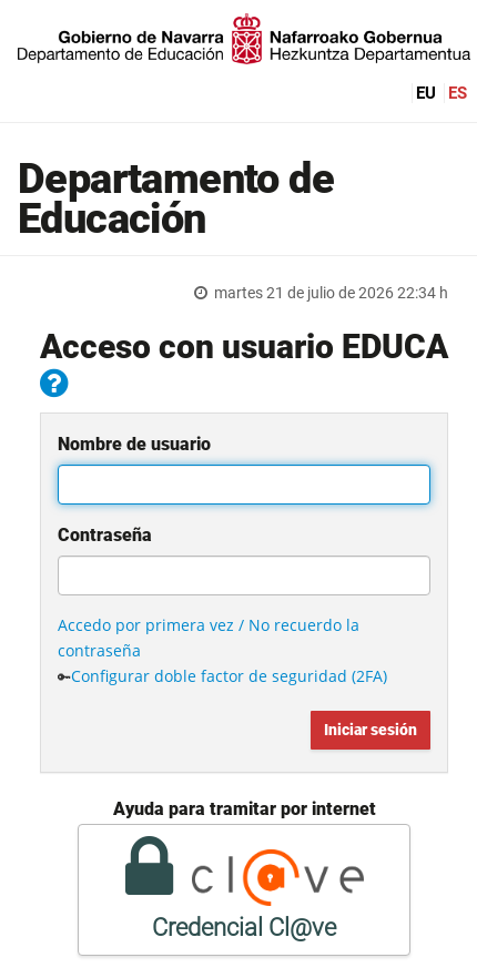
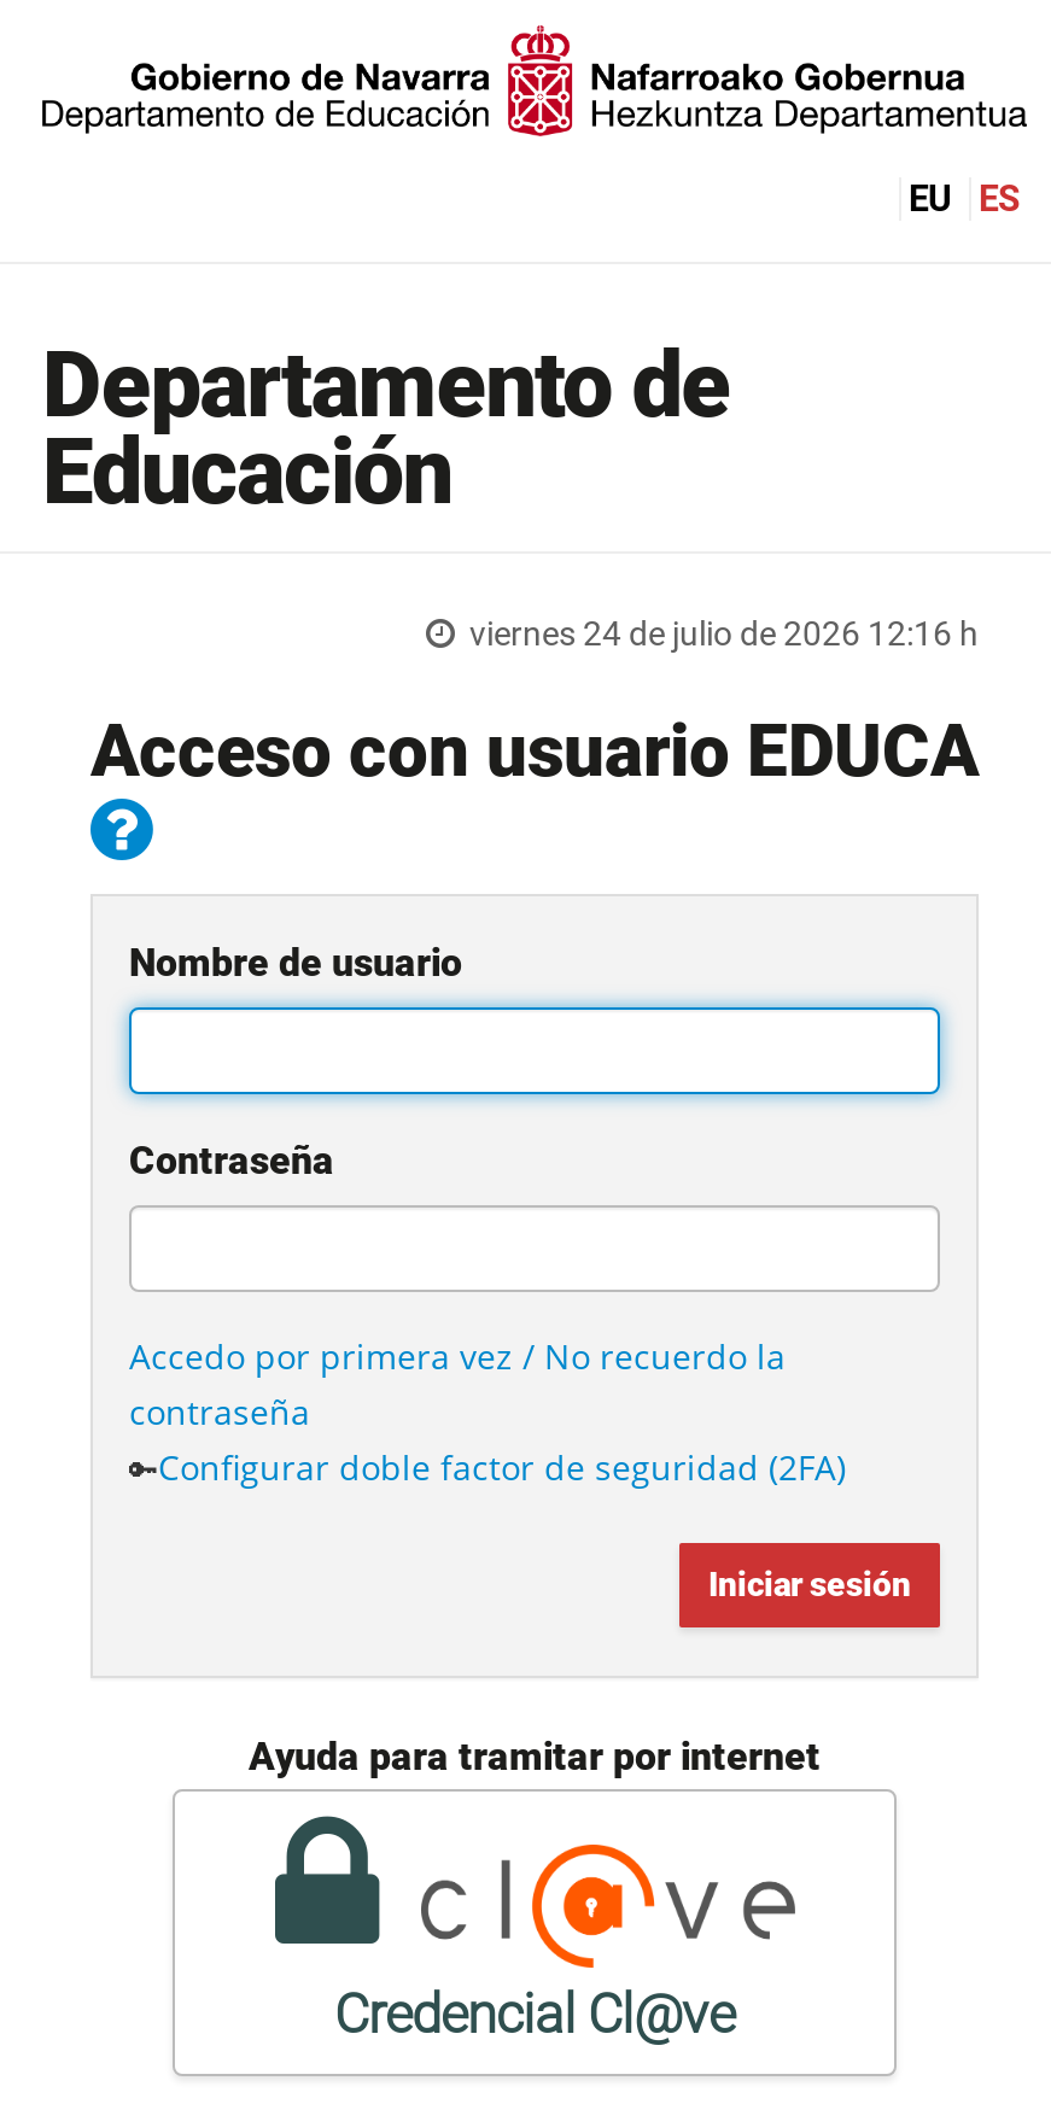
[214,284,448,302] martes 21 de julio de 2026 22:34 h -> [469,614,979,653] viernes 24 de julio de 2026 12:16 h

